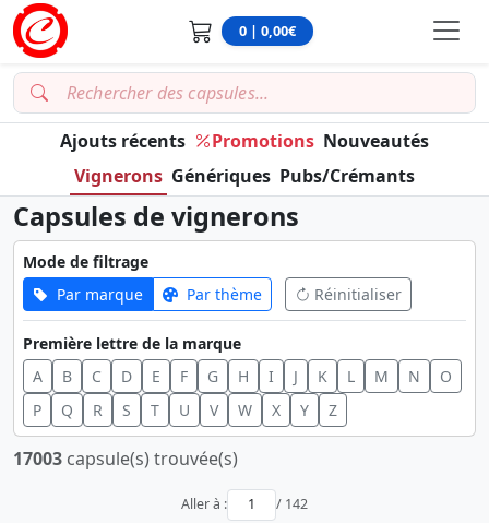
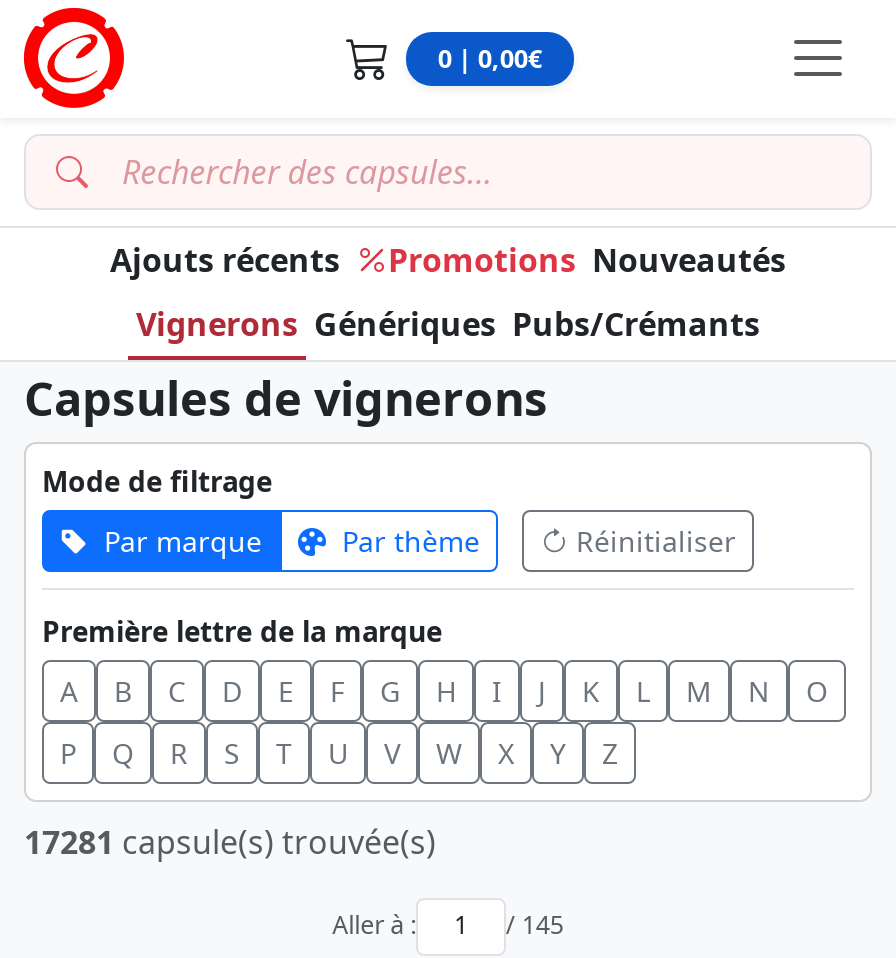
[13,447,238,471] 17003 capsule(s) trouvée(s) -> [24,820,436,864] 17281 capsule(s) trouvée(s)
[276,495,308,514] / 142 -> [506,909,564,943] / 145

